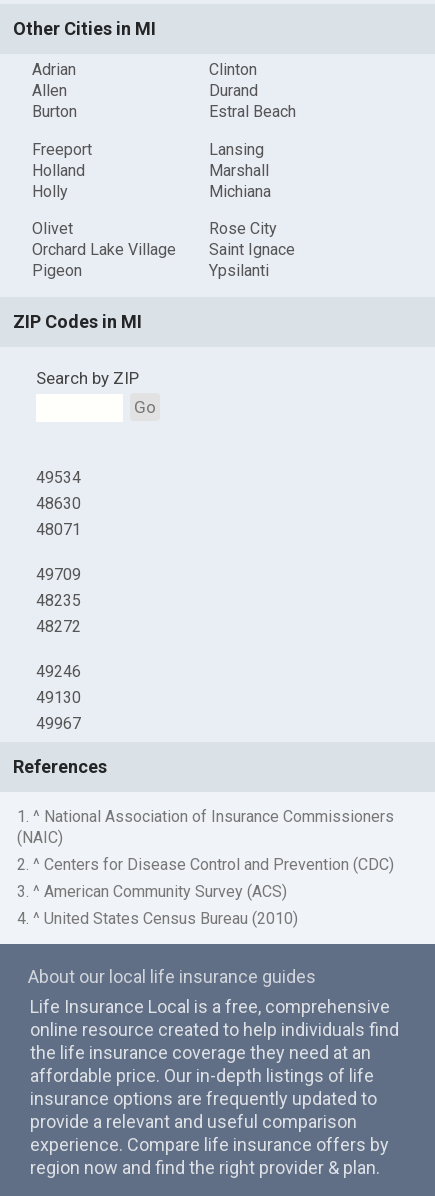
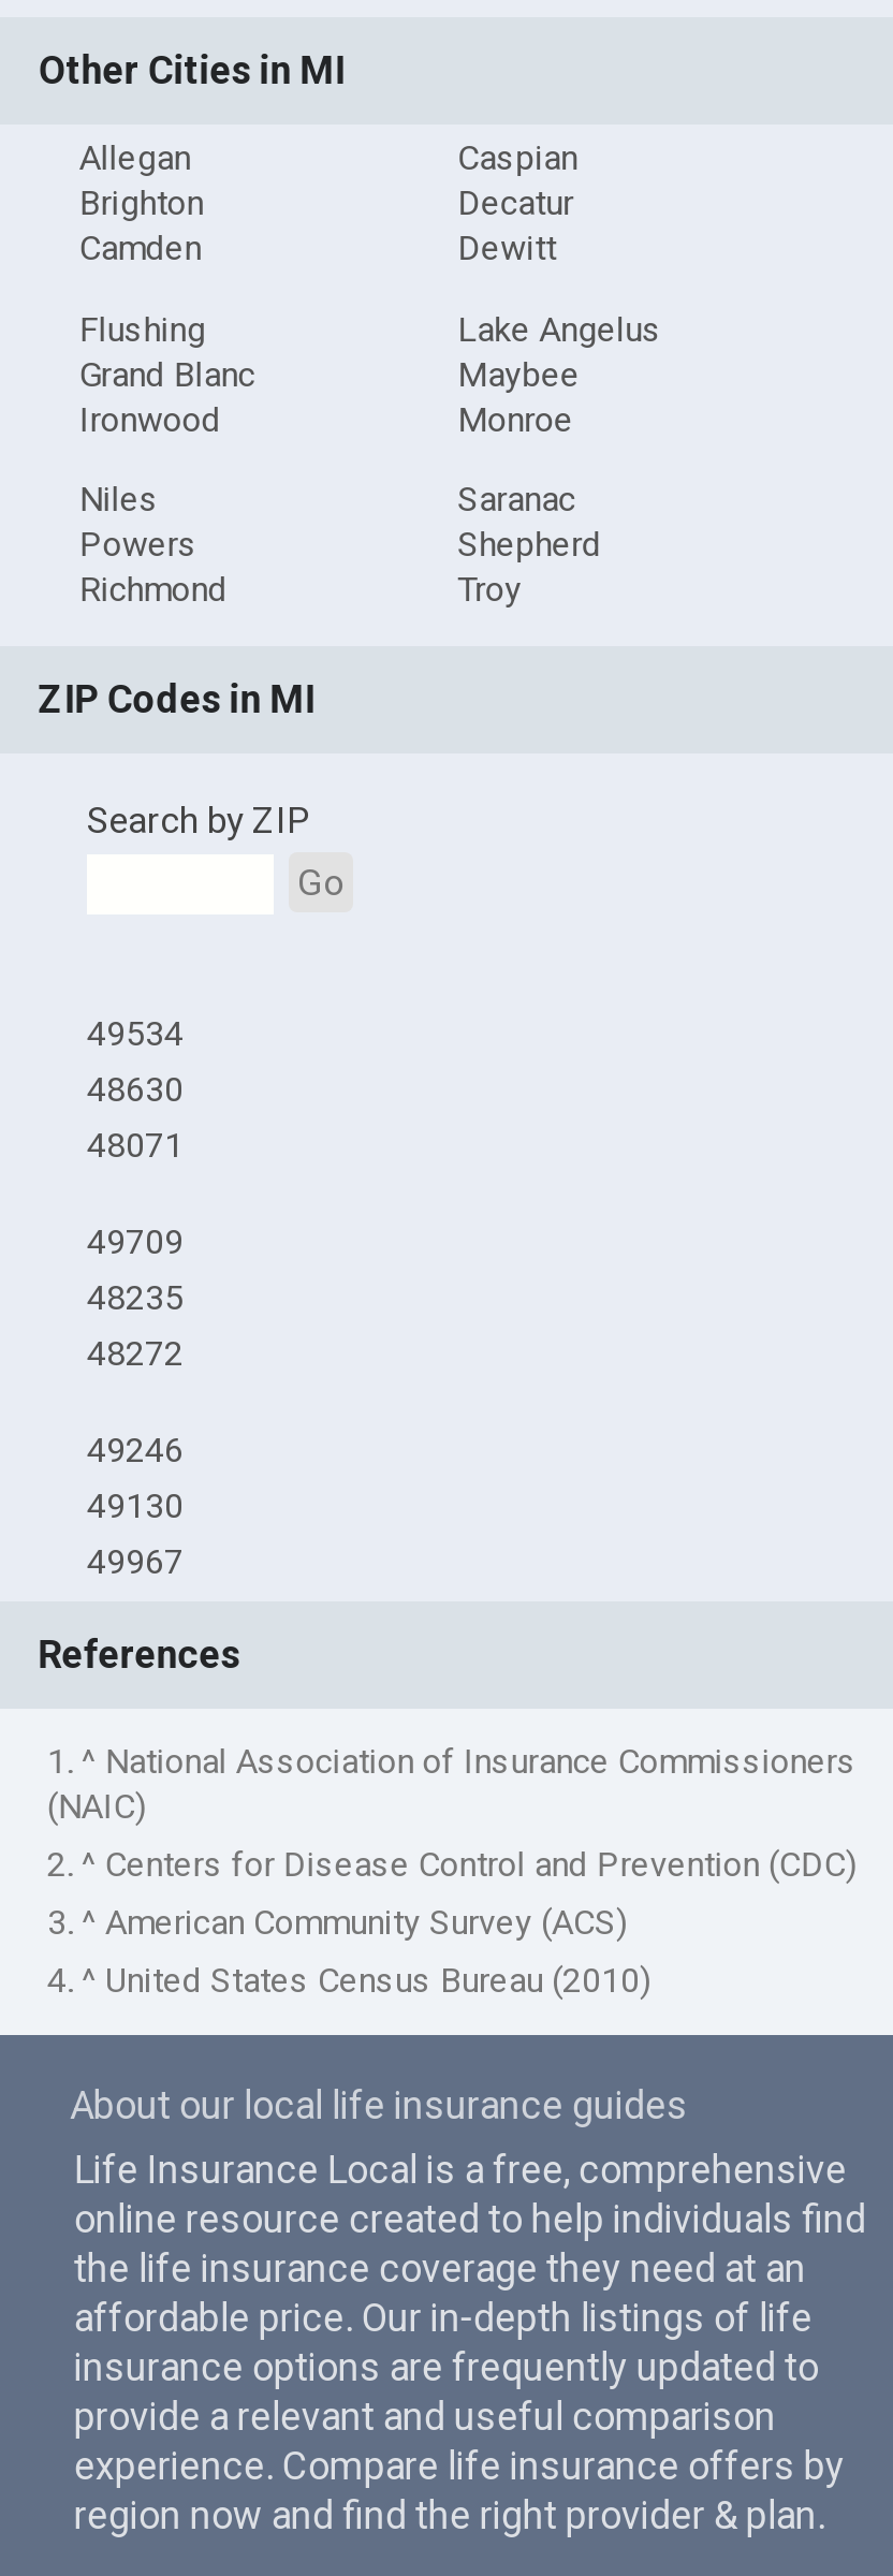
[32,60,77,121] Adrian | Allen | Burton -> [79,138,204,269] Allegan | Brighton | Camden
[209,60,296,121] Clinton | Durand | Estral Beach -> [457,138,578,269] Caspian | Decatur | Dewitt
[32,140,92,201] Freeport | Holland | Holly -> [79,309,255,440] Flushing | Grand Blanc | Ironwood
[209,140,271,201] Lansing | Marshall | Michiana -> [457,309,661,440] Lake Angelus | Maybee | Monroe
[32,219,176,280] Olivet | Orchard Lake Village | Pigeon -> [79,479,227,610] Niles | Powers | Richmond
[209,219,295,280] Rose City | Saint Ignace | Ypsilanti -> [457,479,601,610] Saranac | Shepherd | Troy

